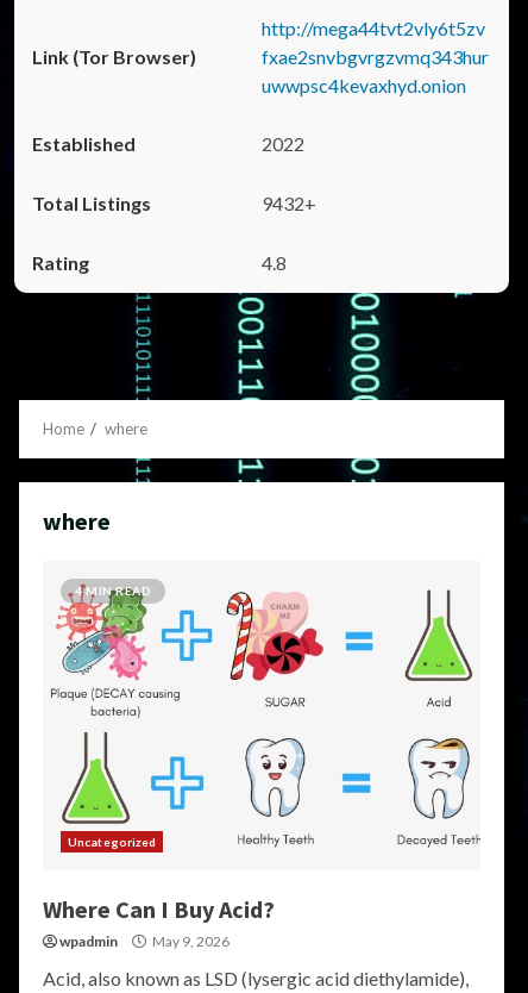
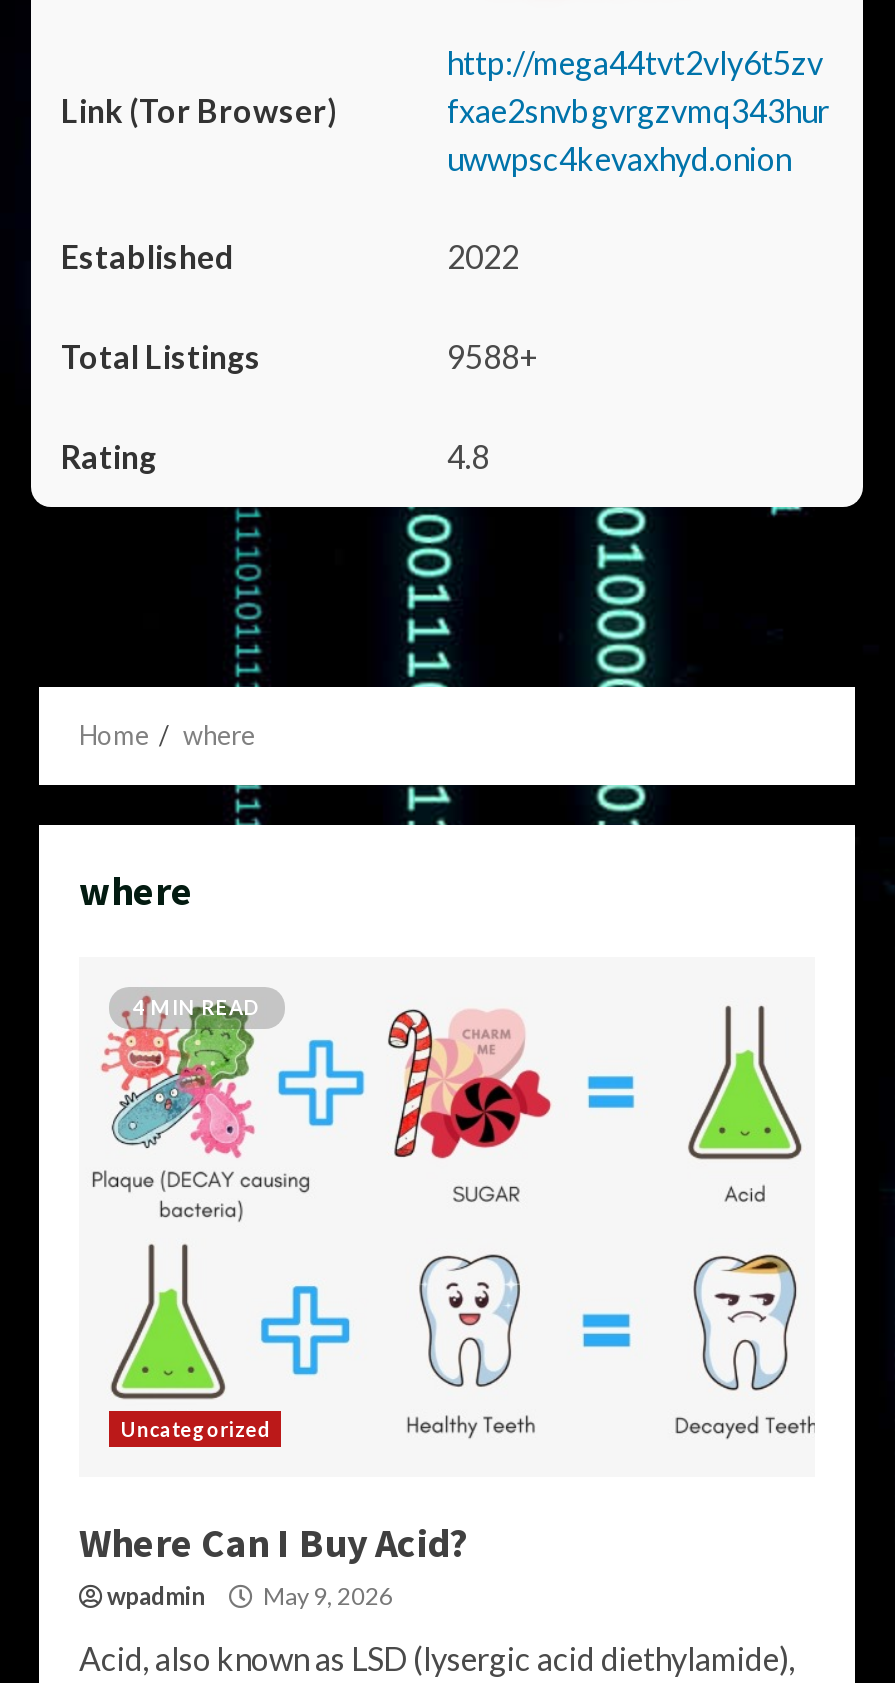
[262,192,316,214] 9432+ -> [447,337,539,375] 9588+

